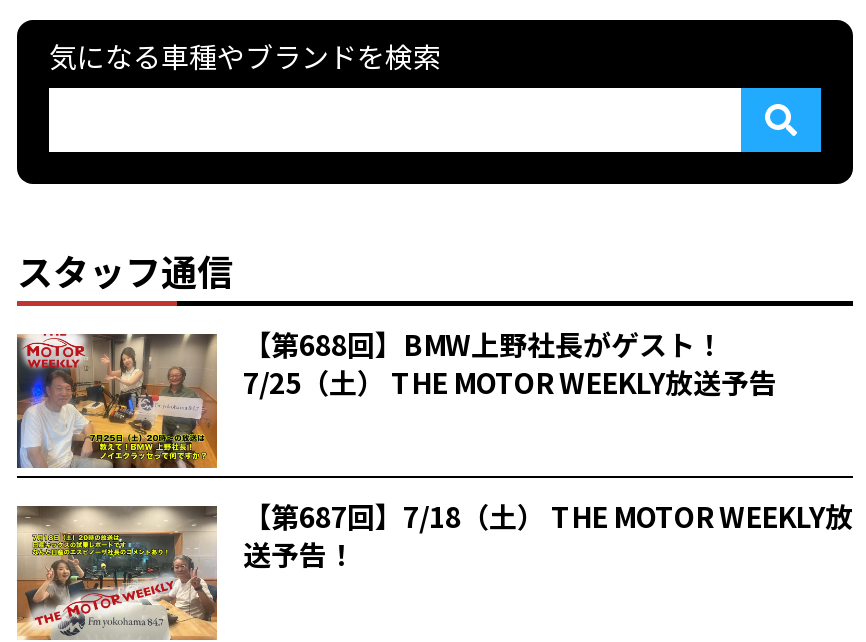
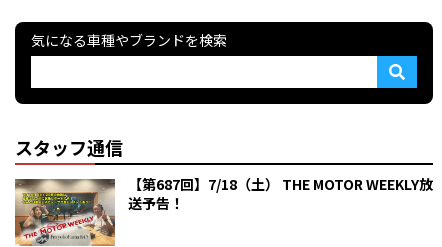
[15,323,777,480] [image] | 【第688回】BMW上野社長がゲスト！ | 7/25（土） THE MOTOR WEEKLY放送予告 -> none

